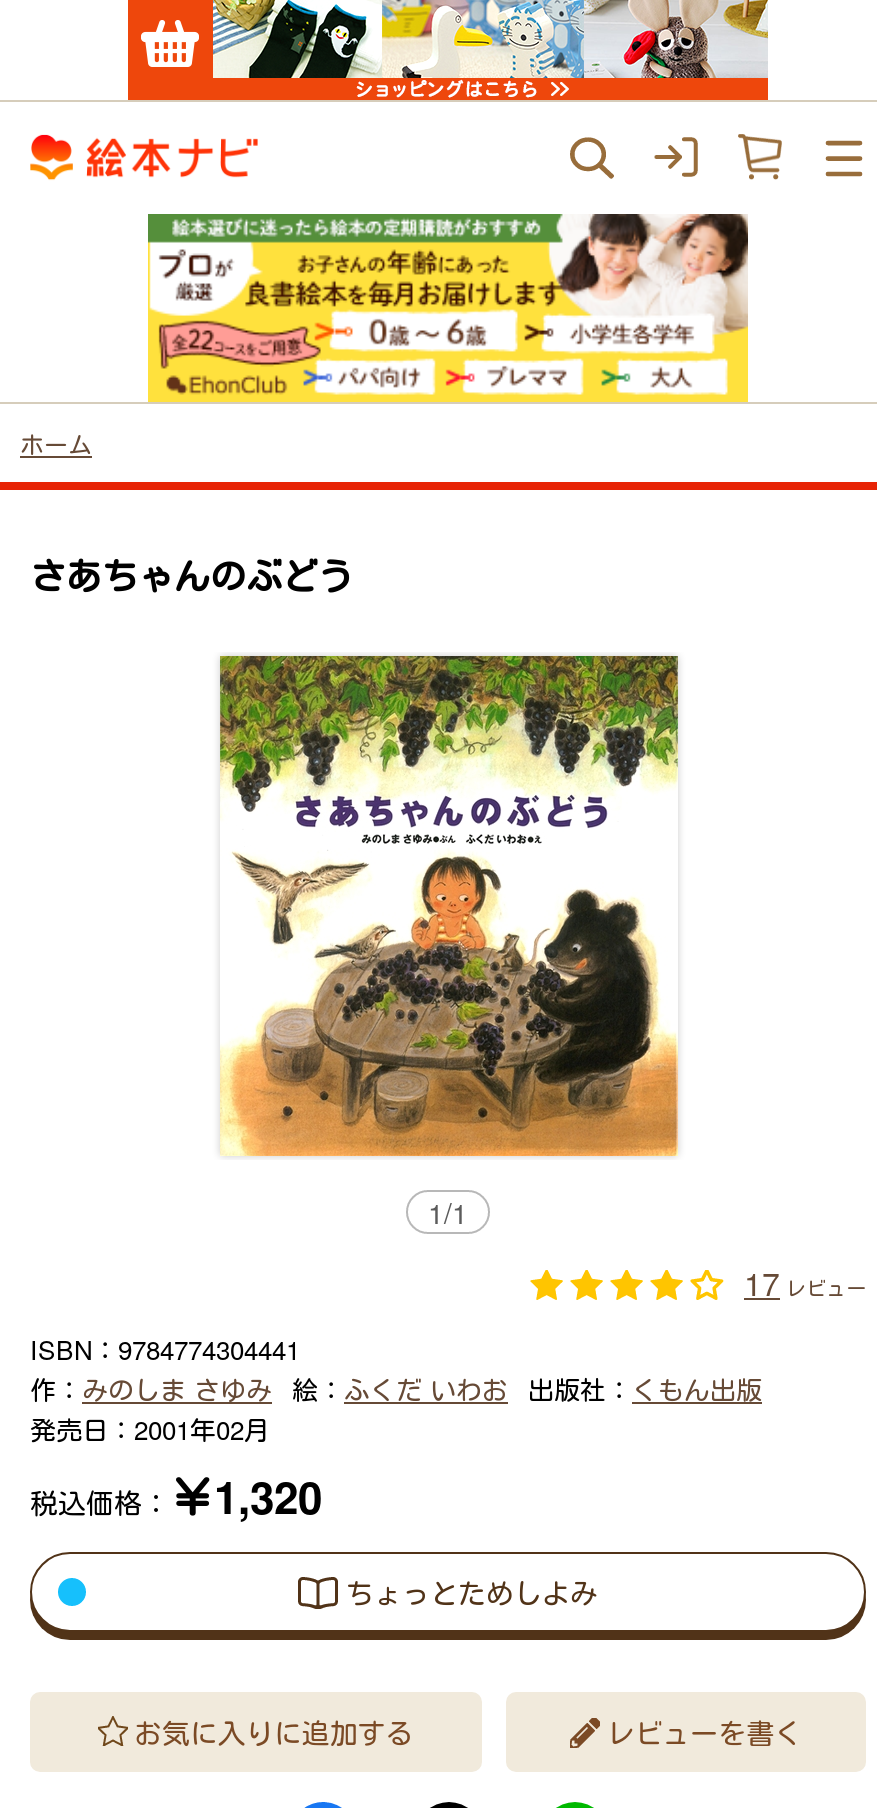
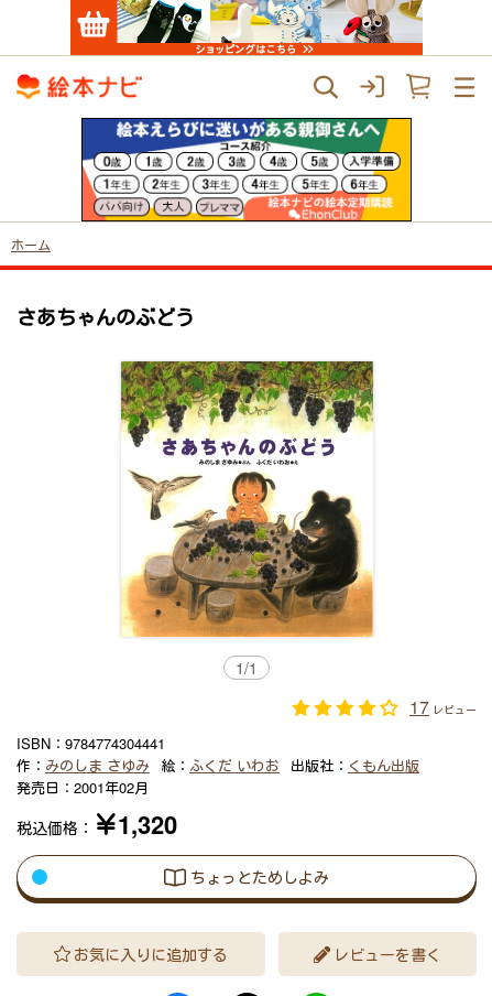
[146,212,750,404] [image] -> [80,117,413,223] [image]

